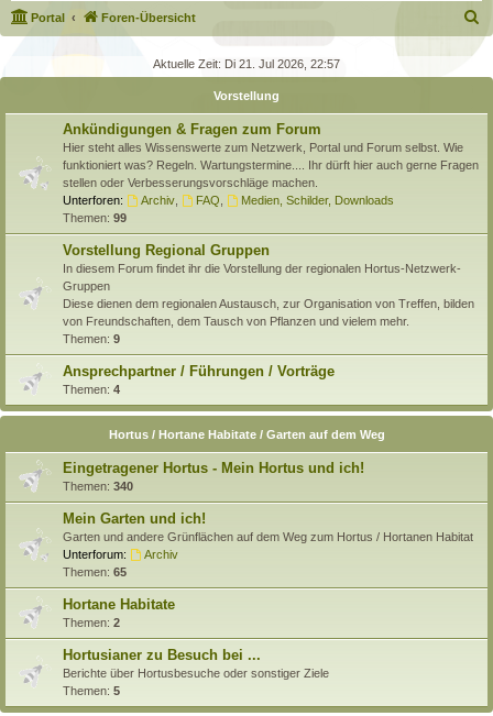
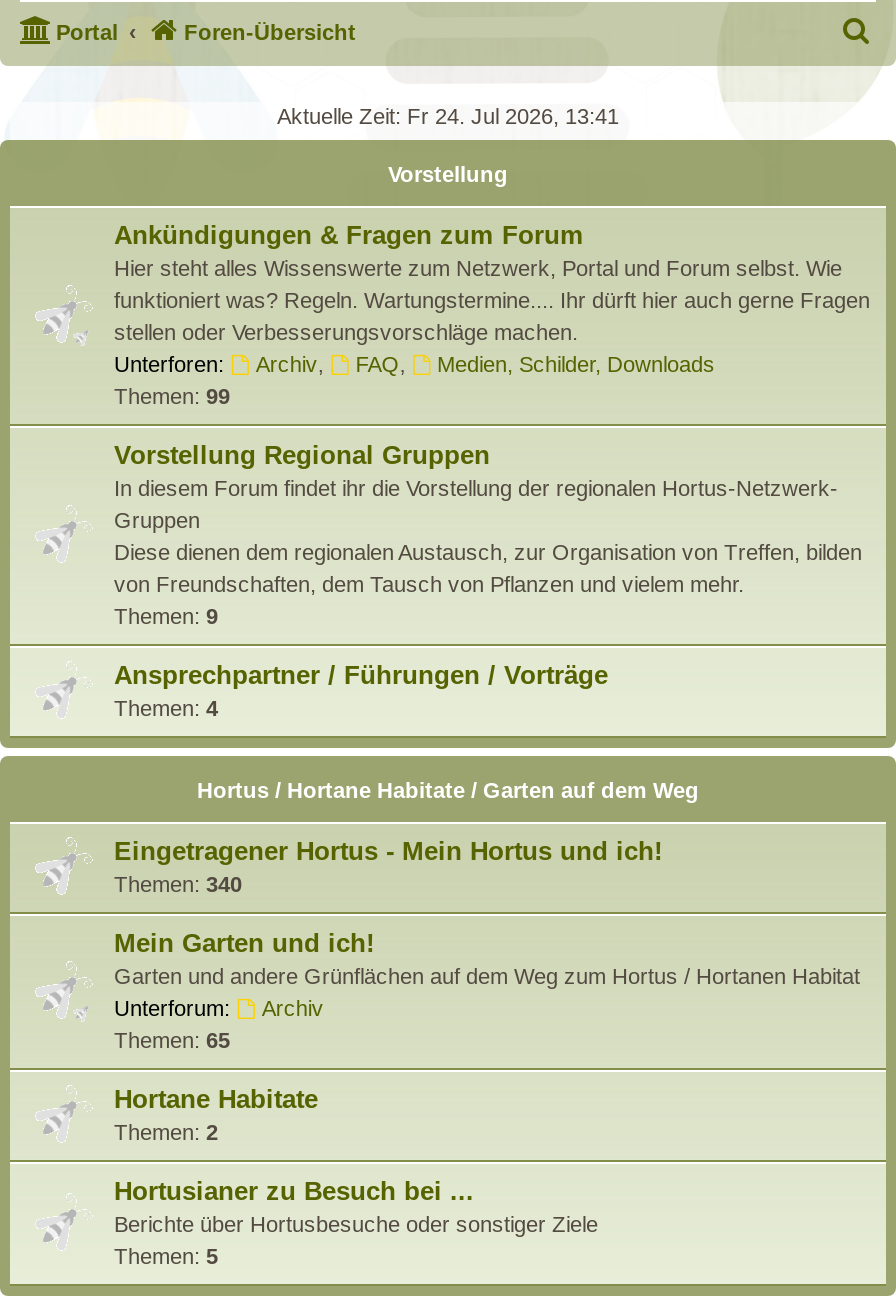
[153,57,340,70] Aktuelle Zeit: Di 21. Jul 2026, 22:57 -> [277,104,619,128] Aktuelle Zeit: Fr 24. Jul 2026, 13:41

